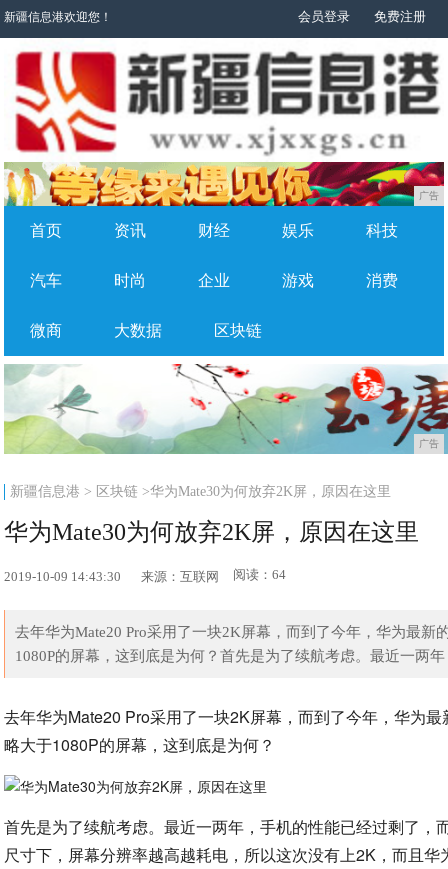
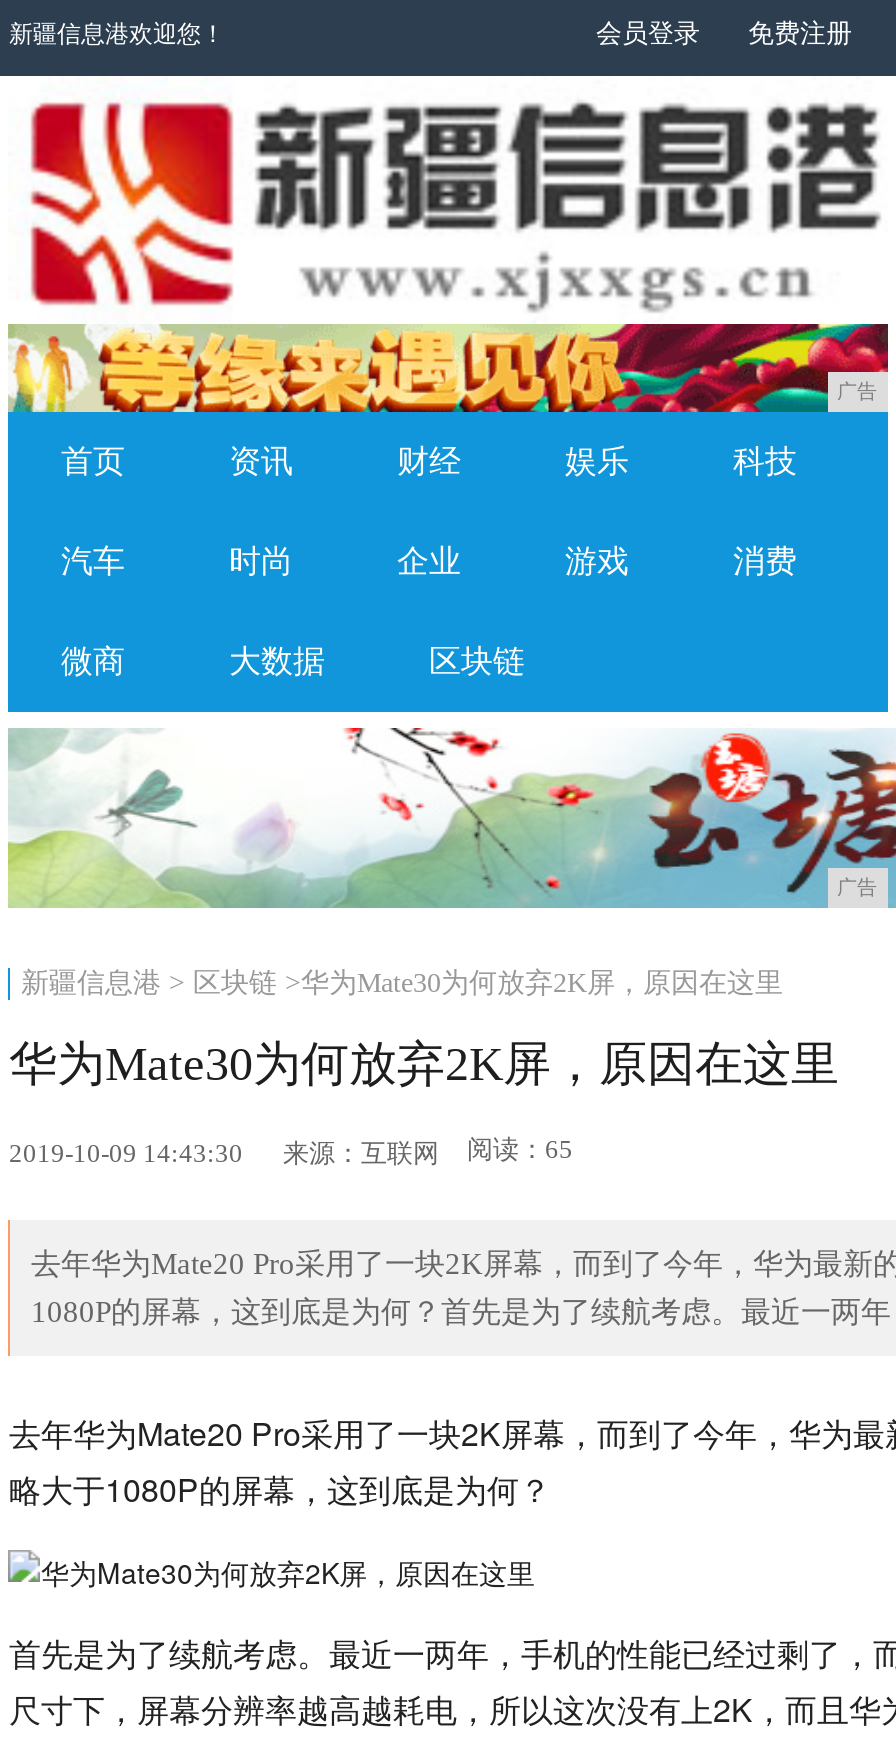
[4,567,286,584] 2019-10-09 14:43:30 来源：互联网 阅读：64 -> [9,1134,573,1168] 2019-10-09 14:43:30 来源：互联网 阅读：65

